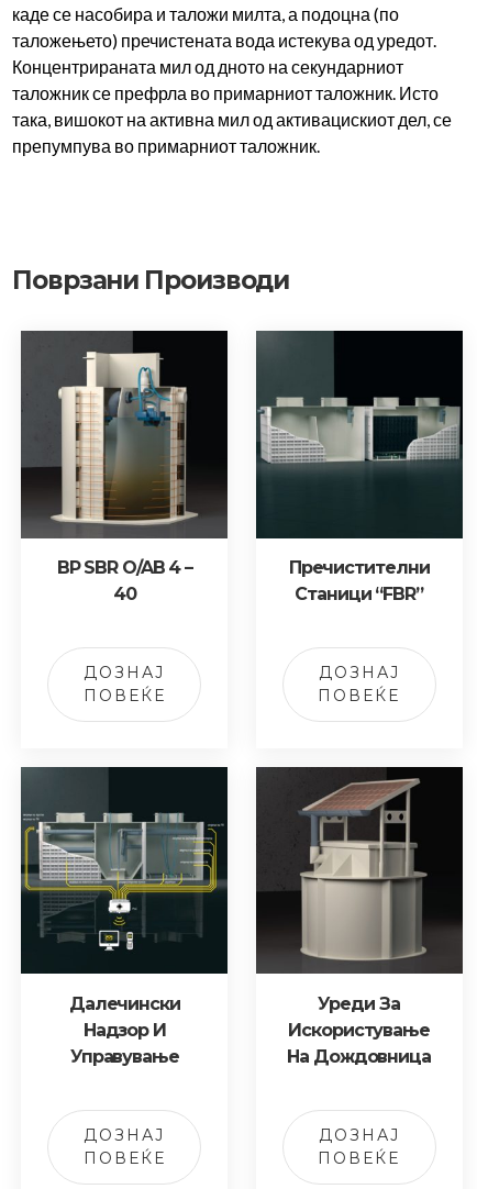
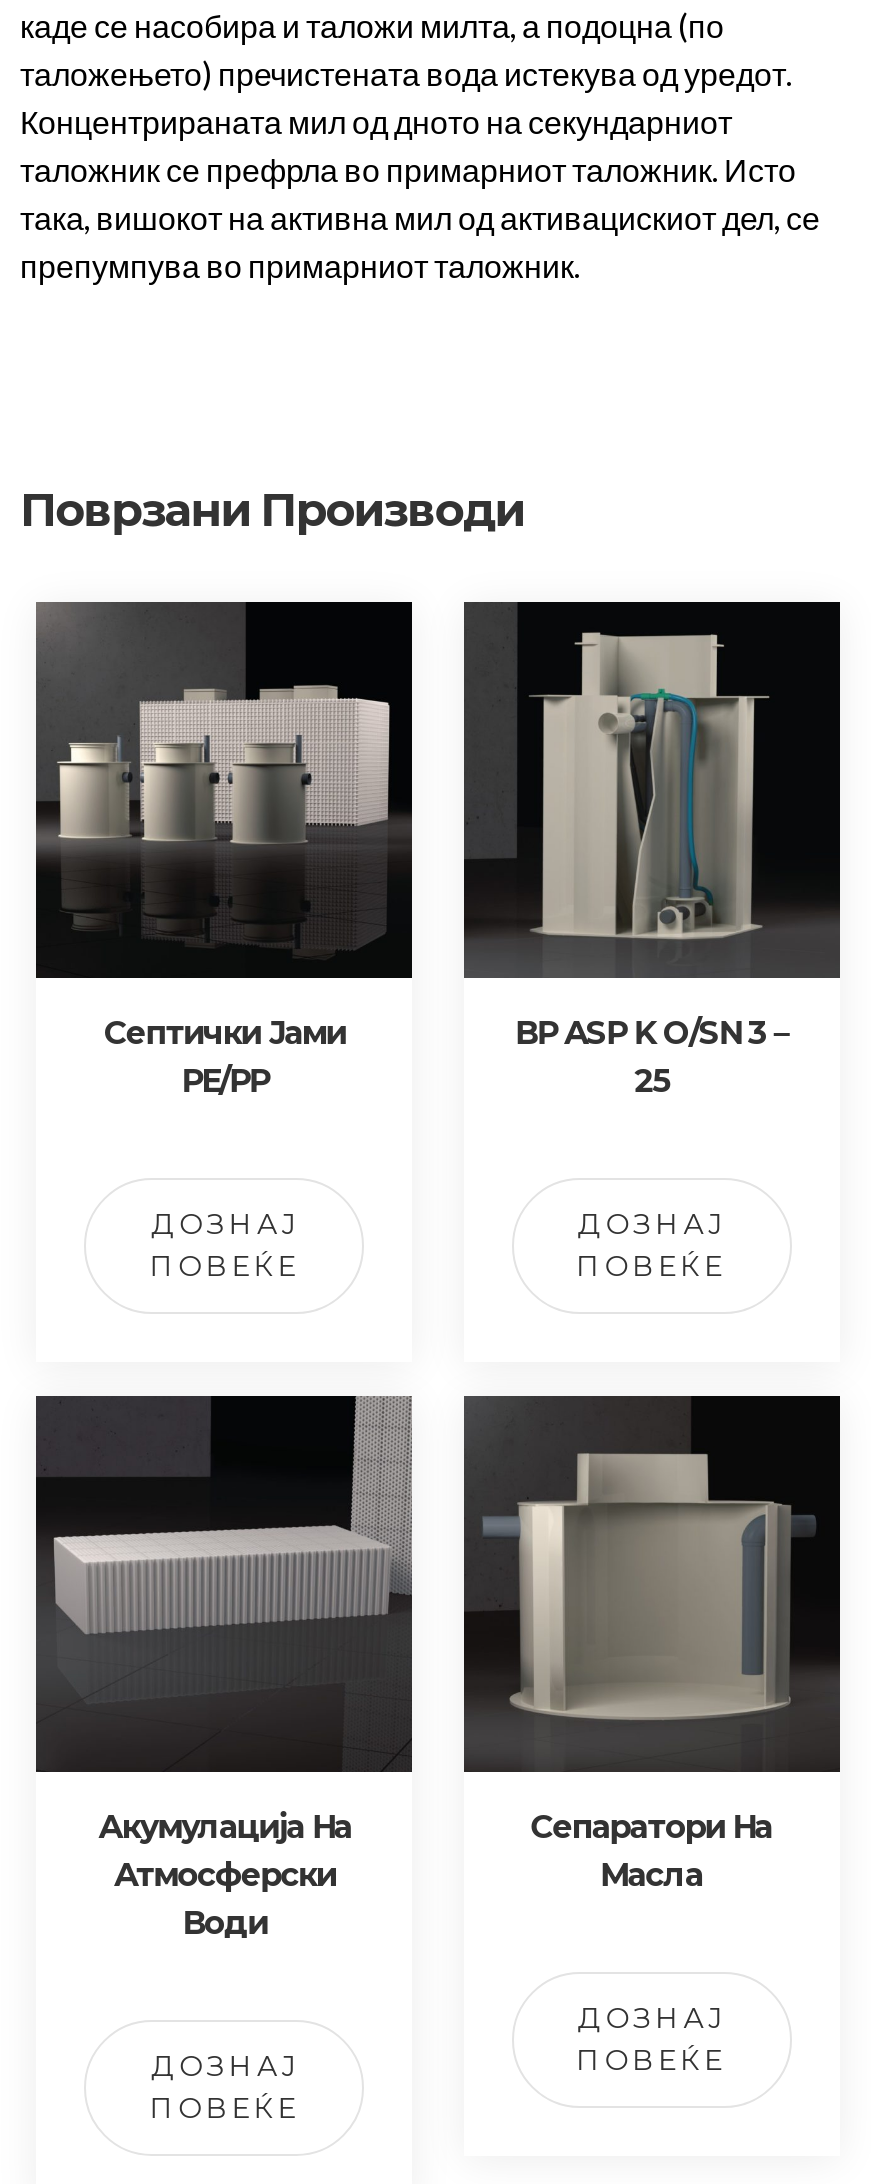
[21,333,228,604] [image] | BP SBR O/AB 4 – | 40 -> [38,608,412,1100] [image] | Септички Јами | PE/PP
[257,331,463,604] [image] | Пречистителни | Станици “FBR” -> [464,604,840,1100] [image] | BP ASP K O/SN 3 – | 25
[22,767,228,1067] [image] | Далечински | Надзор И | Управување -> [36,1396,412,1942] [image] | Акумулација На | Атмосферски | Води
[287,778,435,1067] [image] | Уреди За | Искористување | На Дождовница -> [482,1418,816,1894] [image] | Сепаратори На | Масла
moved [318,1125,400,1168] -> [576,2000,726,2078]: ДОЗНАЈ | ПОВЕЌЕ

